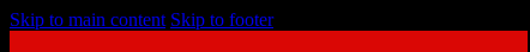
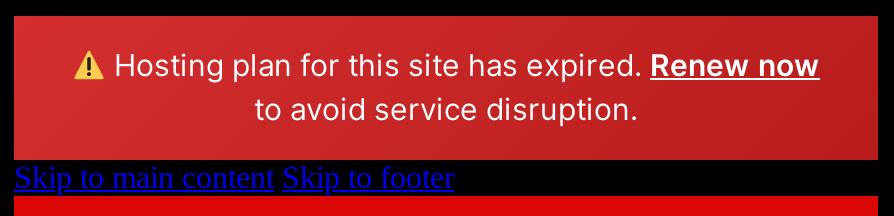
none -> [12,14,880,162] [image] | Hosting plan for this site has expired. Renew now | to avoid service disruption.

